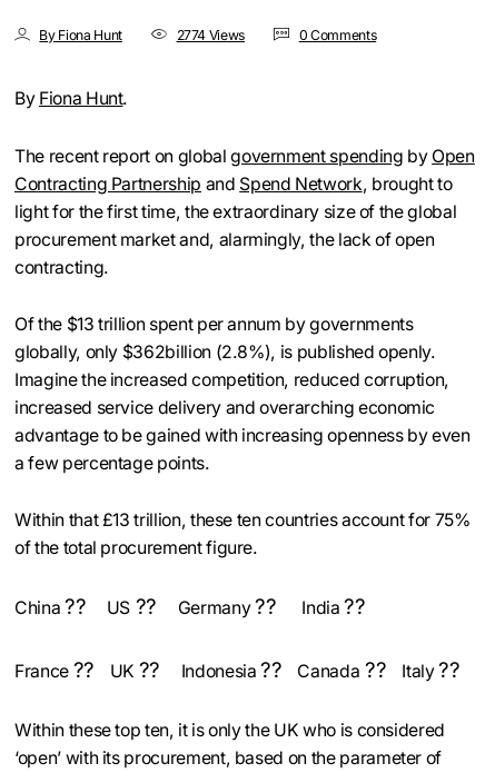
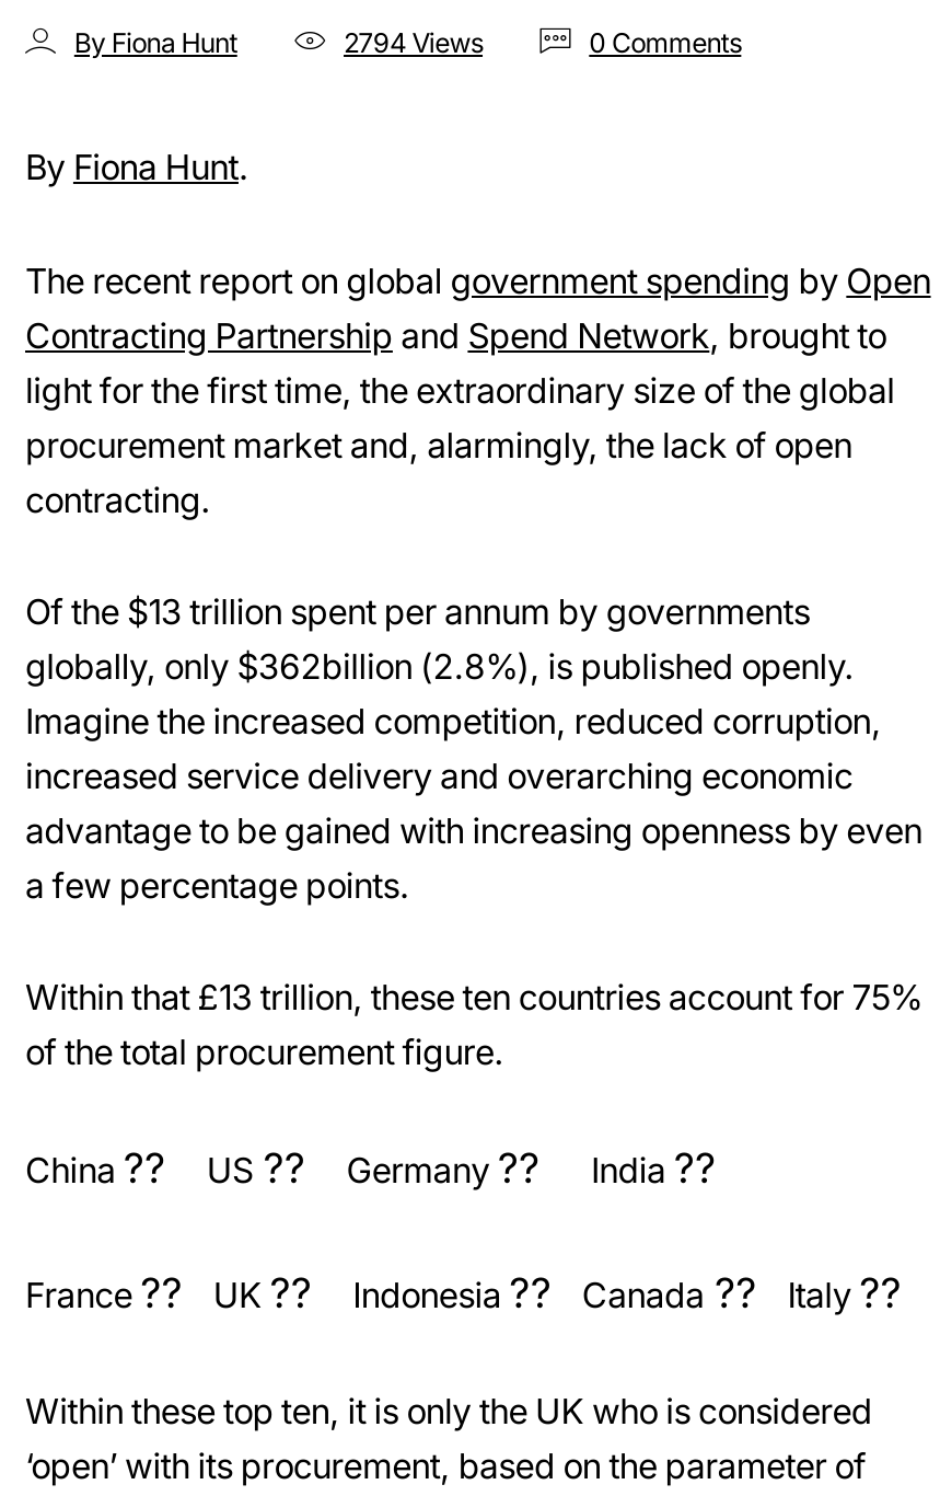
[176,27,245,44] 2774 Views -> [344,27,483,60] 2794 Views

